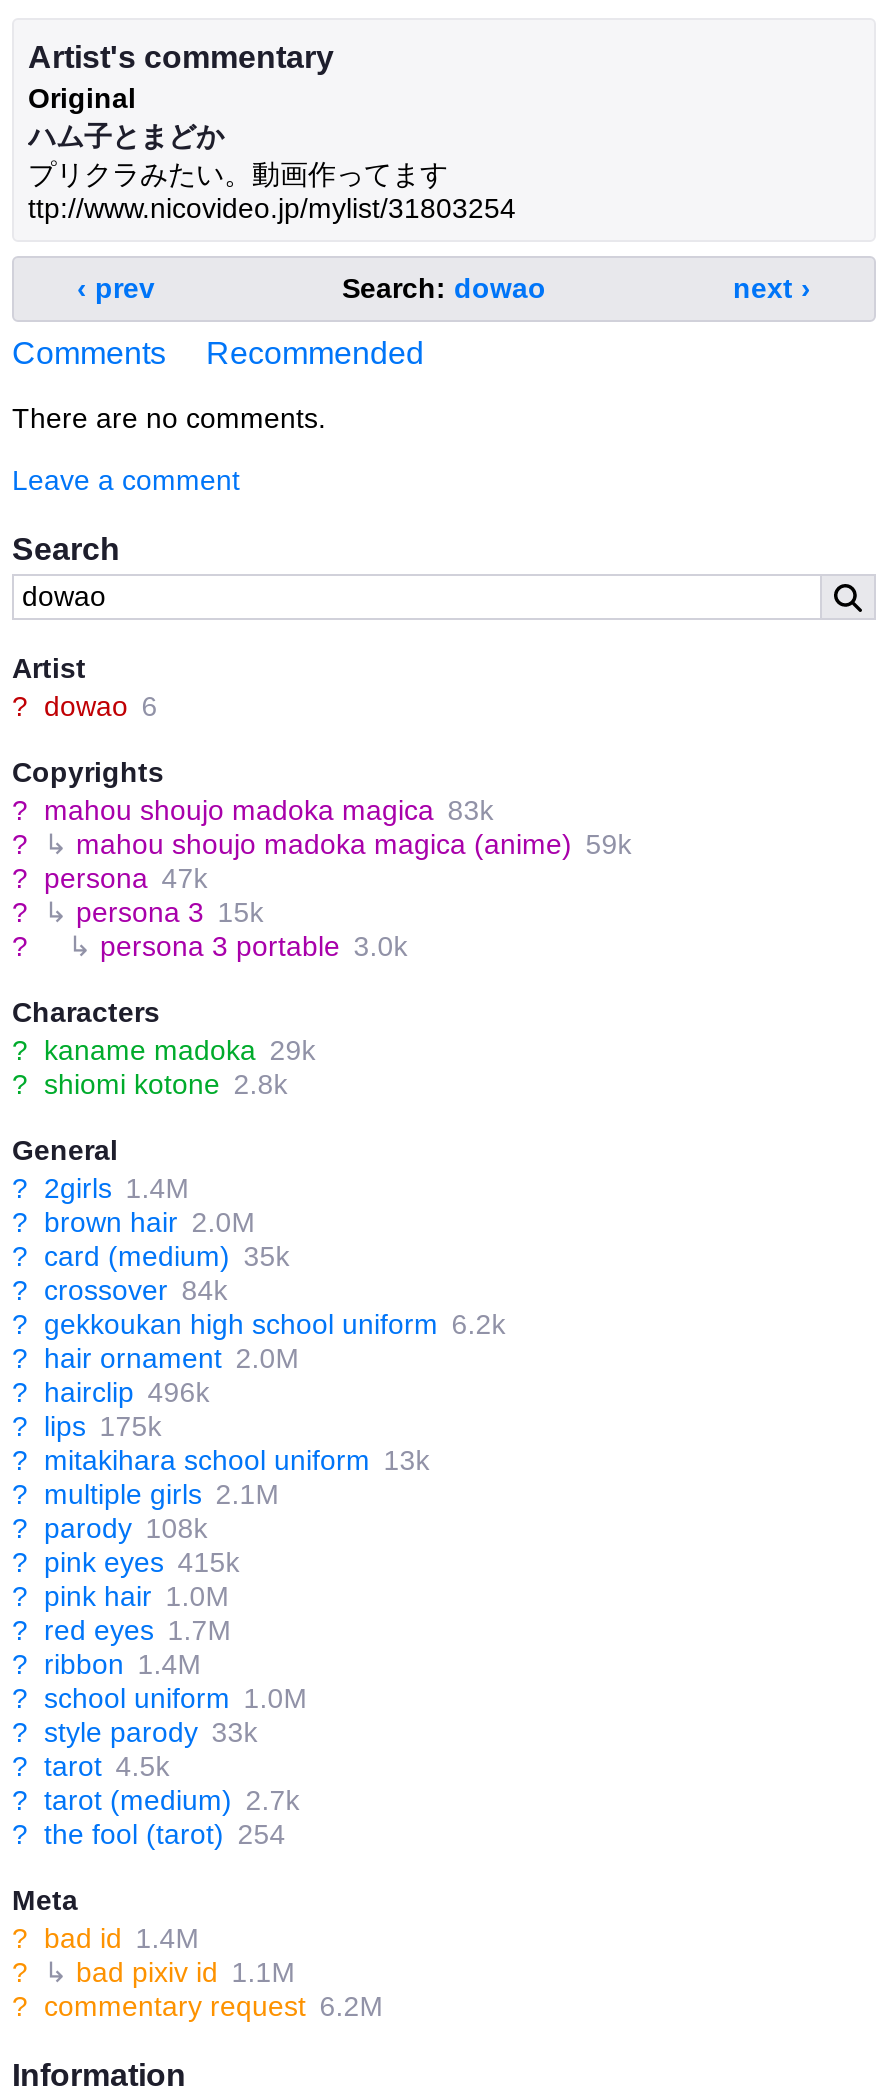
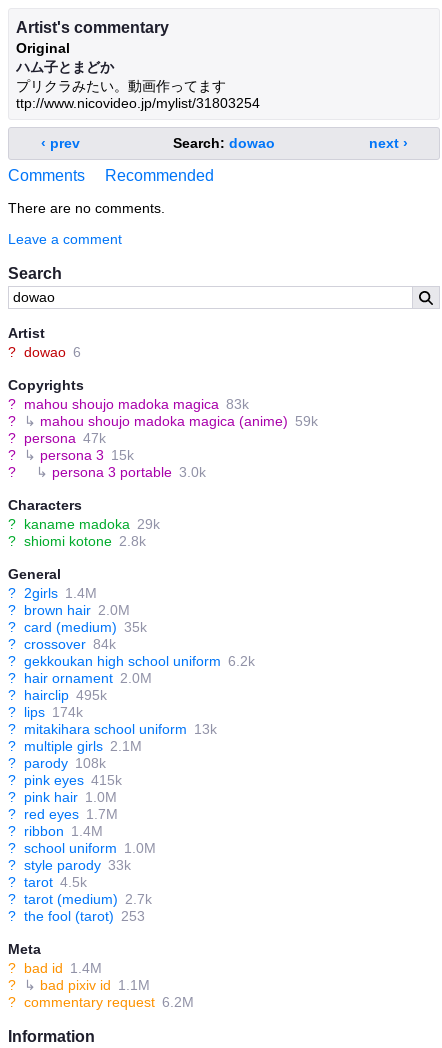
[12,1376,210,1408] ? hairclip 496k -> [8,687,107,703] ? hairclip 495k
[12,1410,162,1442] ? lips 175k -> [8,704,83,720] ? lips 174k
[12,1818,286,1850] ? the fool (tarot) 254 -> [8,908,145,924] ? the fool (tarot) 253

